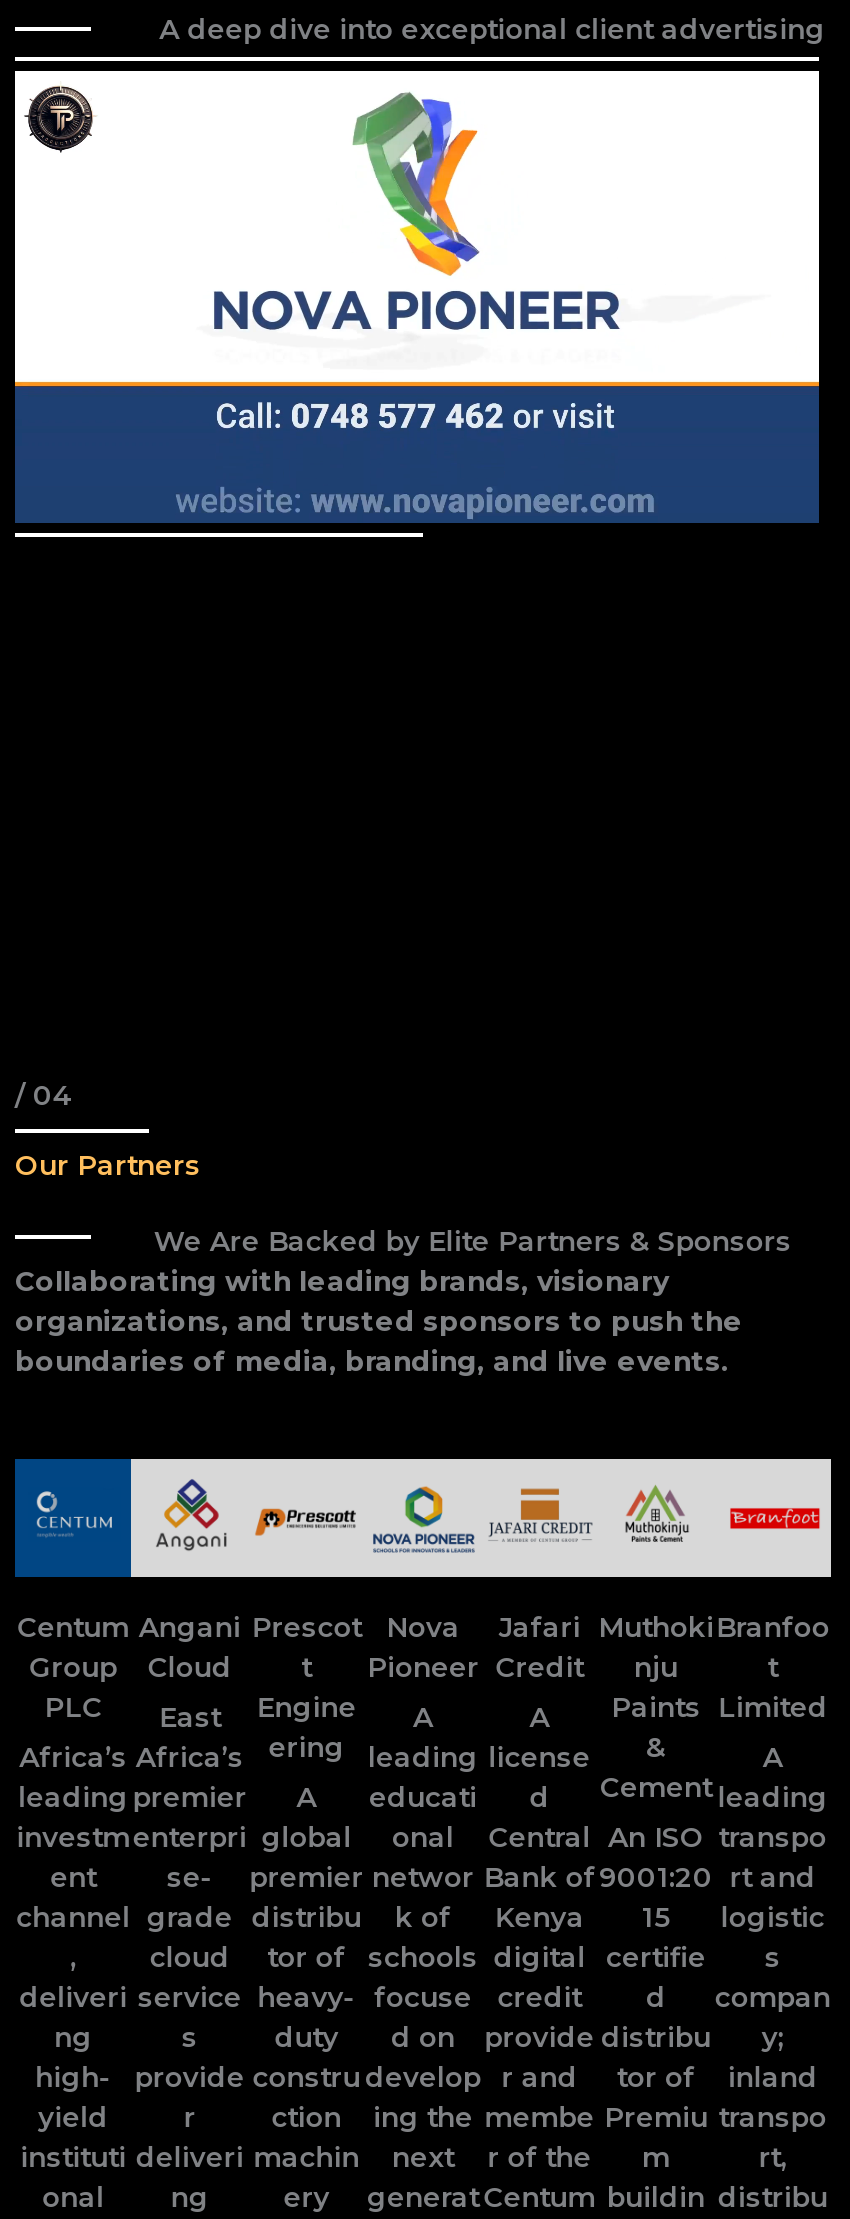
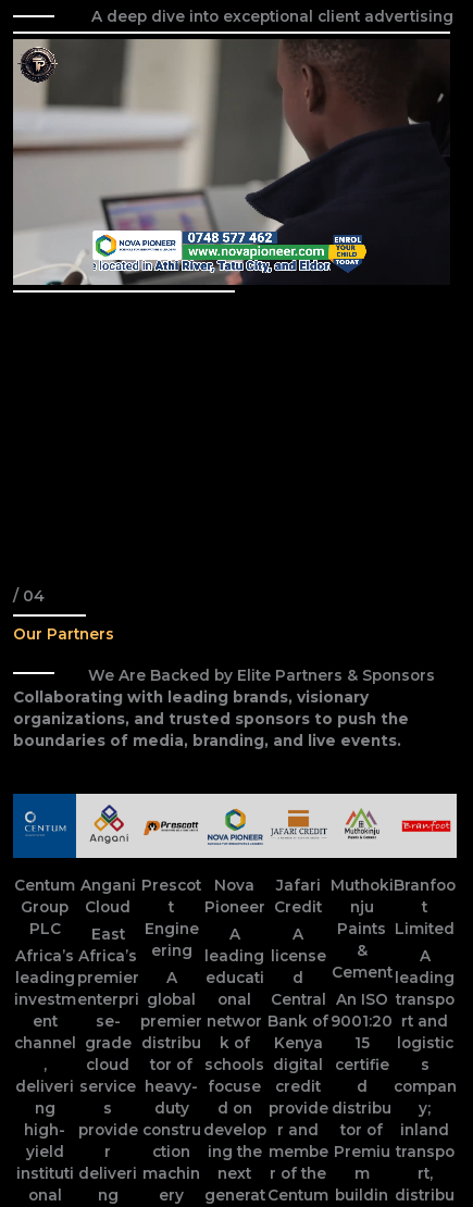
[13,69,821,523] [image] -> [12,38,450,286] [image]

